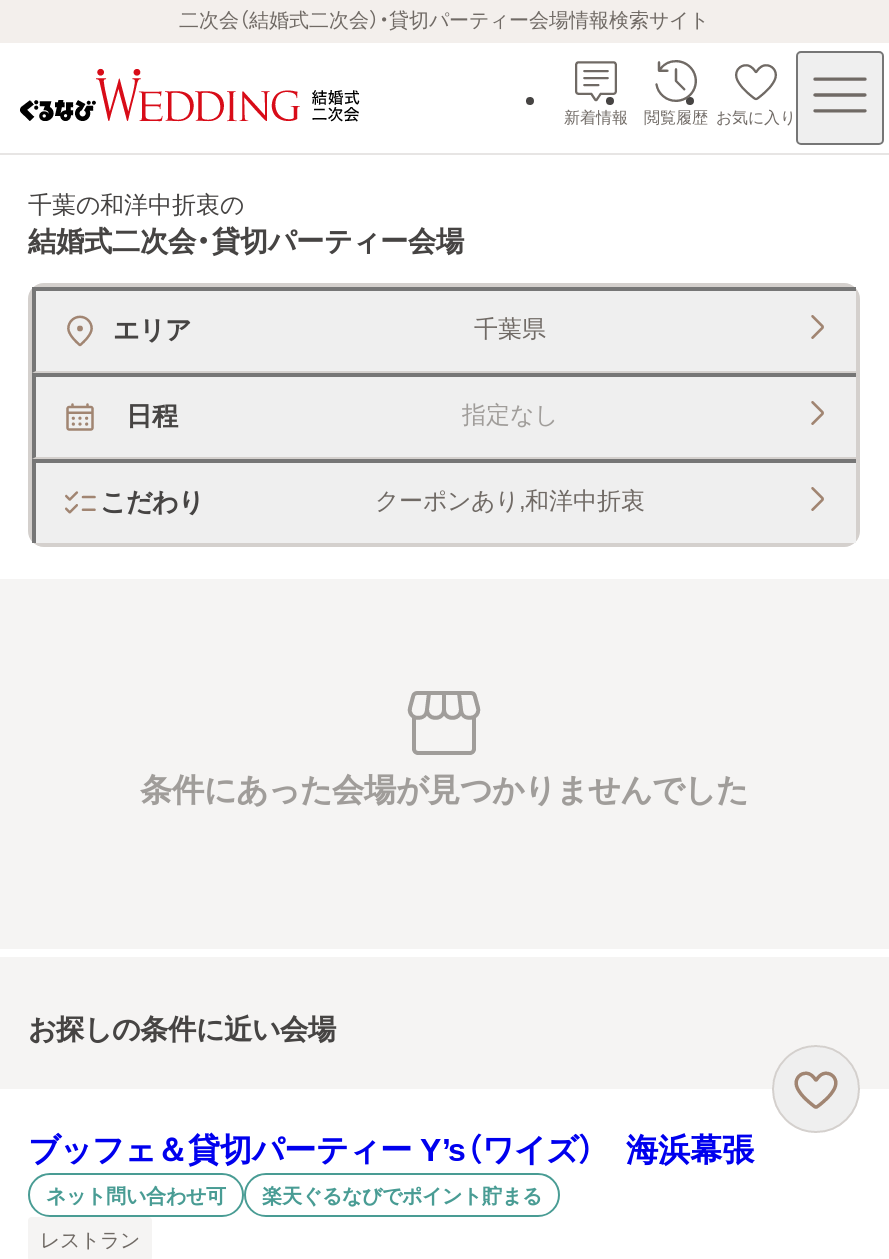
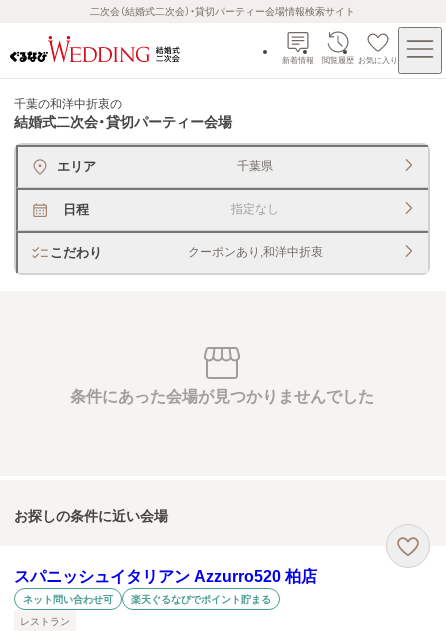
[28,1133,754,1167] ブッフェ＆貸切パーティー Y’s（ワイズ） 海浜幕張 -> [14,568,317,585] スパニッシュイタリアン Azzurro520 柏店

